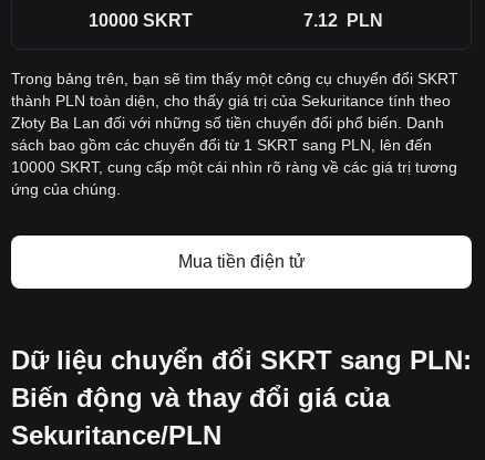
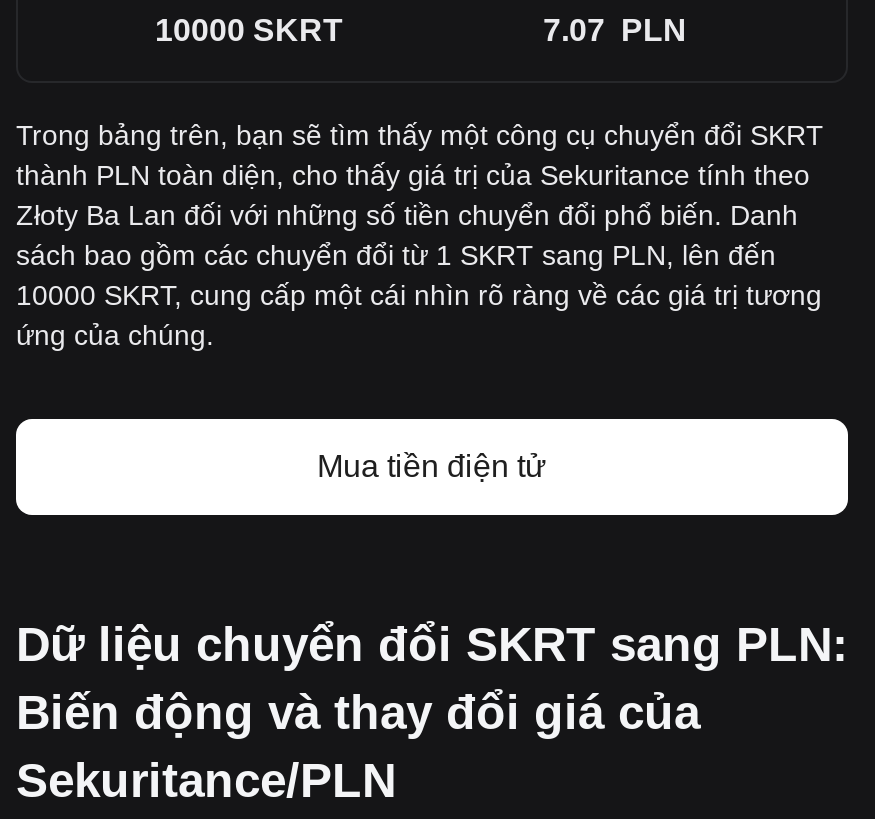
[303,11,383,30] 7.12 PLN -> [543,13,687,47] 7.07 PLN

